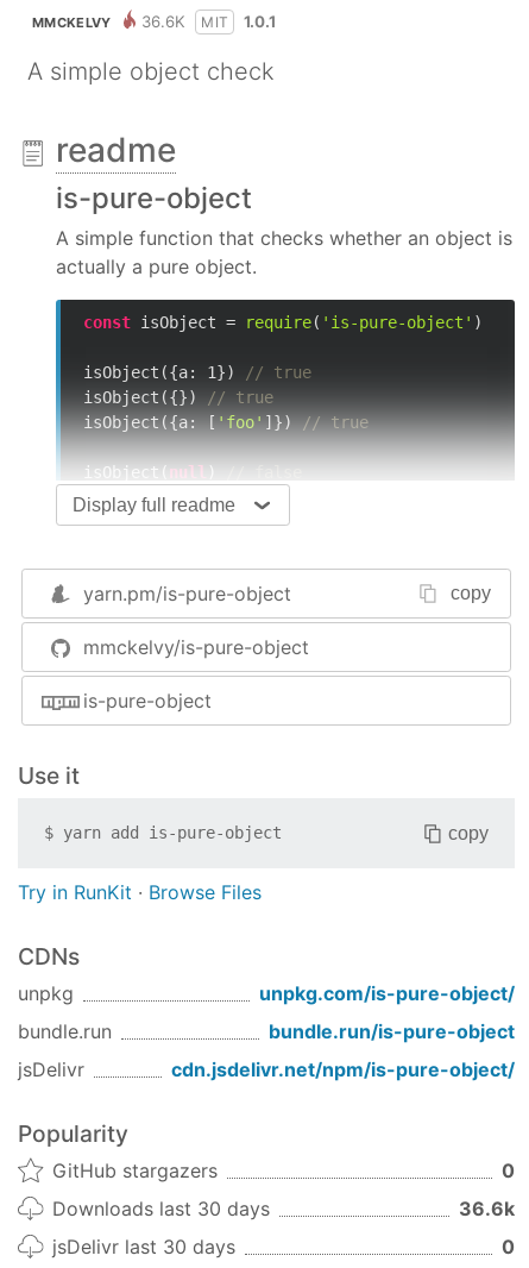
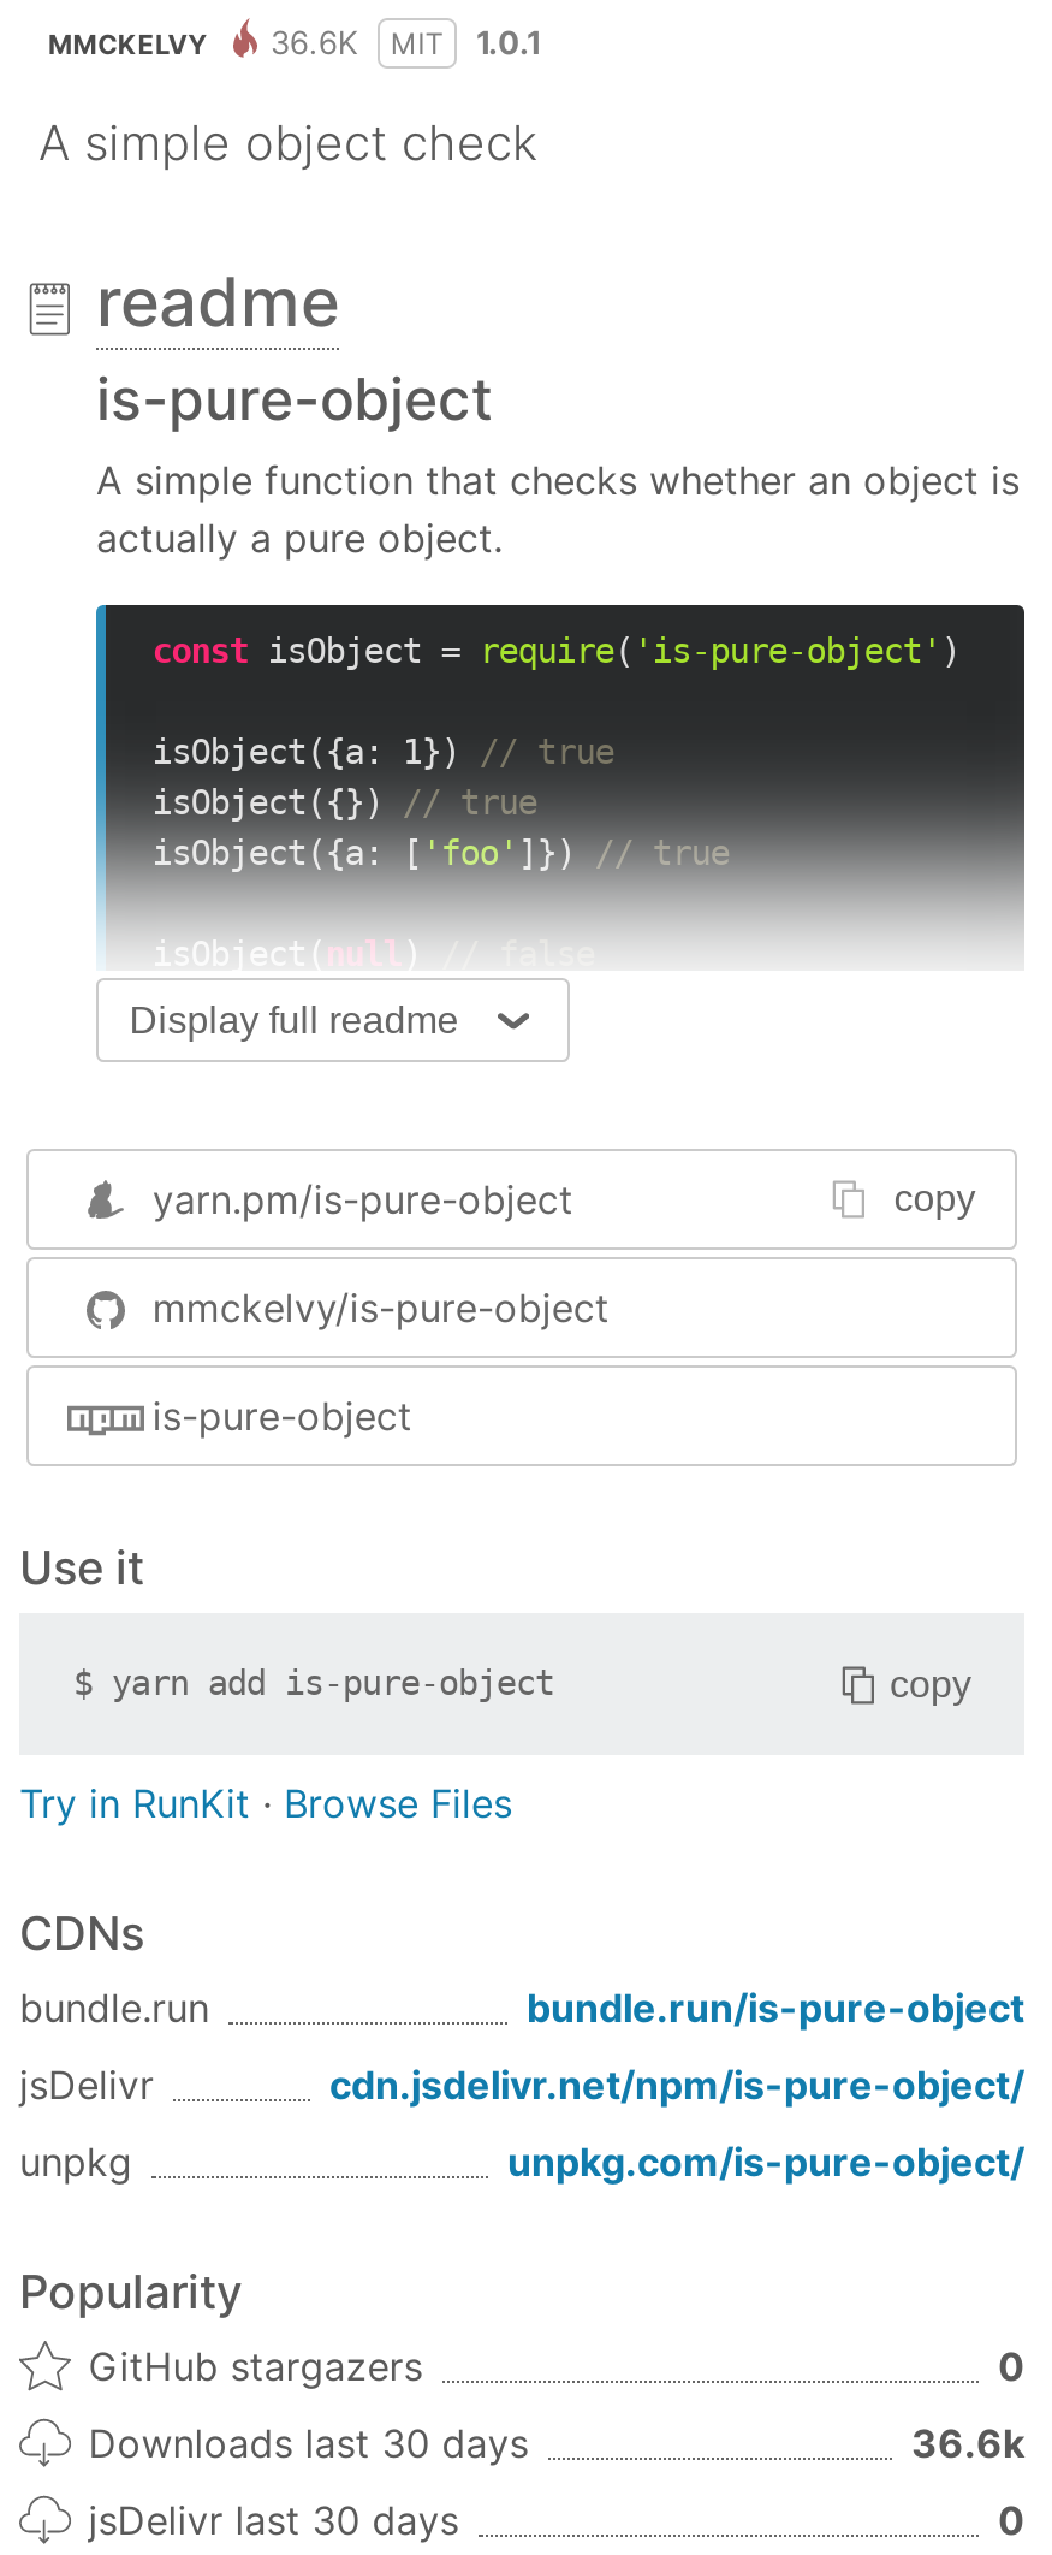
moved [18,982,515,1005] -> [19,2138,1024,2186]: unpkg | unpkg.com/is-pure-object/
moved [18,1020,515,1082] -> [19,1984,1024,2109]: bundle.run | bundle.run/is-pure-object | jsDelivr | cdn.jsdelivr.net/npm/is-pure-object/

